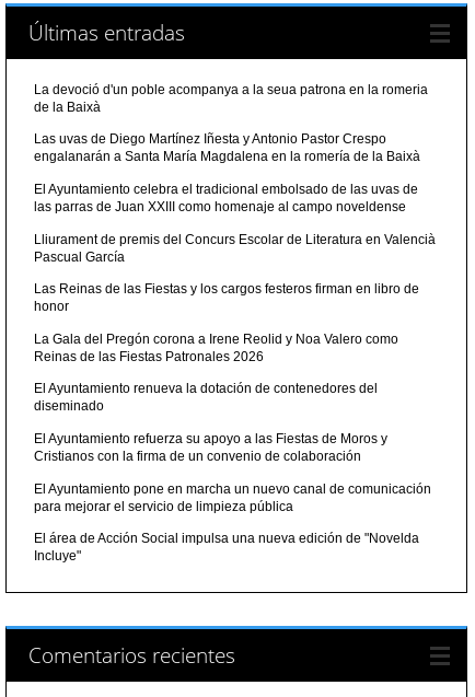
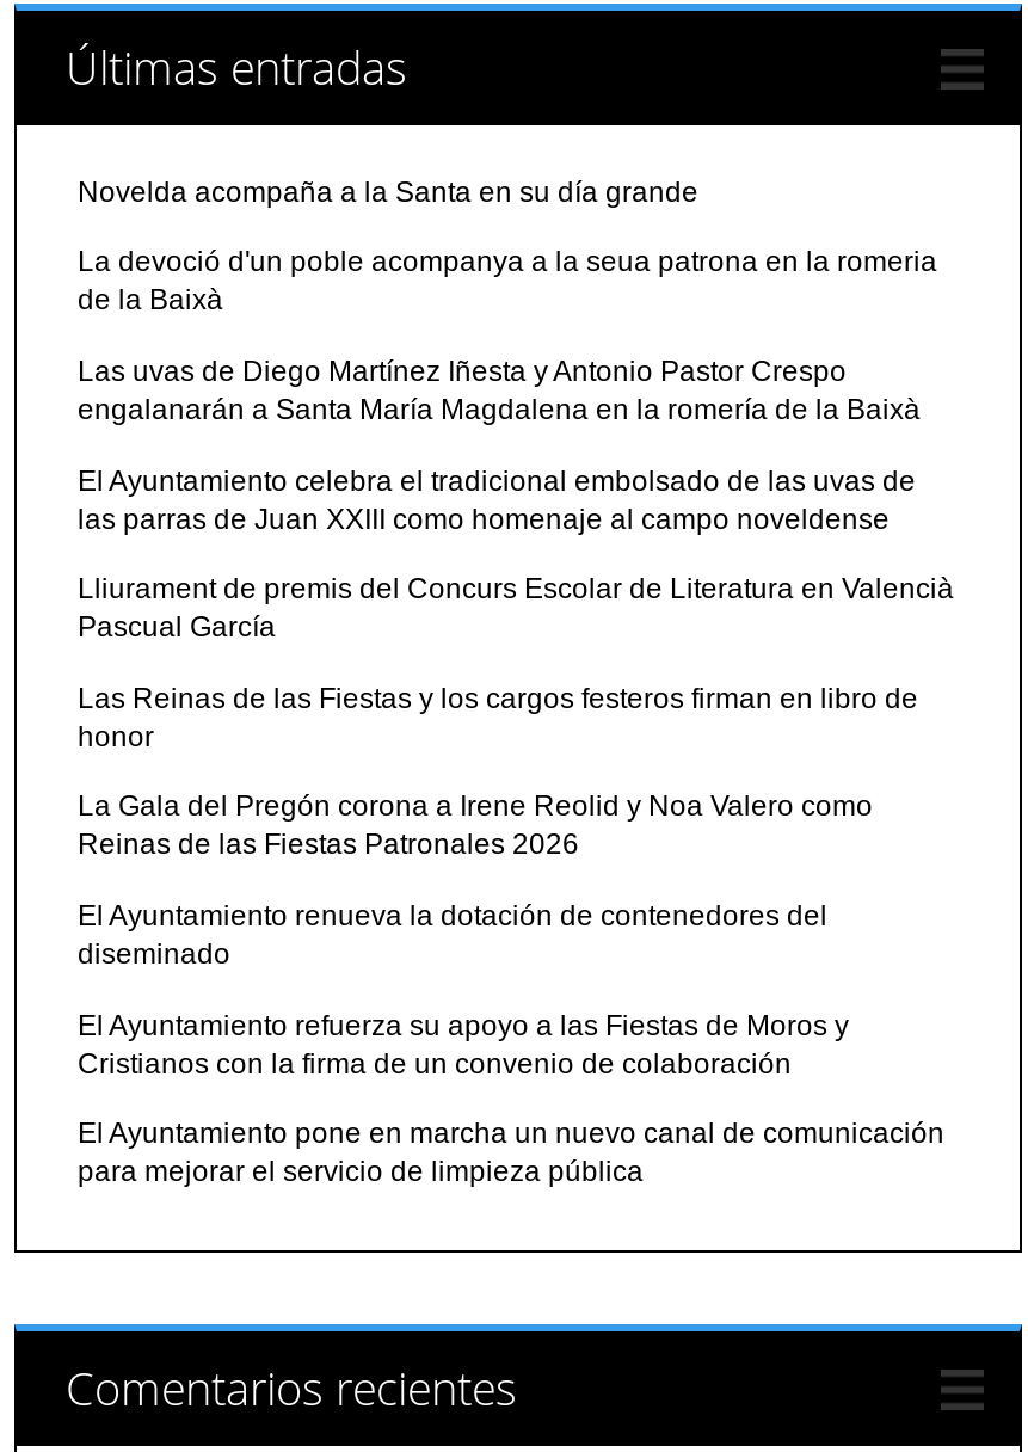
none -> [77,175,698,209] Novelda acompaña a la Santa en su día grande
moved [34,82,436,514] -> [77,246,954,1189]: La devoció d'un poble acompanya a la seua patrona en la romeria | de la Baixà | Las uvas de Diego Martínez Iñesta y Antonio Pastor Crespo | ... | El Ayuntamiento pone en marcha un nuevo canal de comunicación | para mejorar el servicio de limpieza pública
[34,531,420,564] El área de Acción Social impulsa una nueva edición de "Novelda | Incluye" -> none

